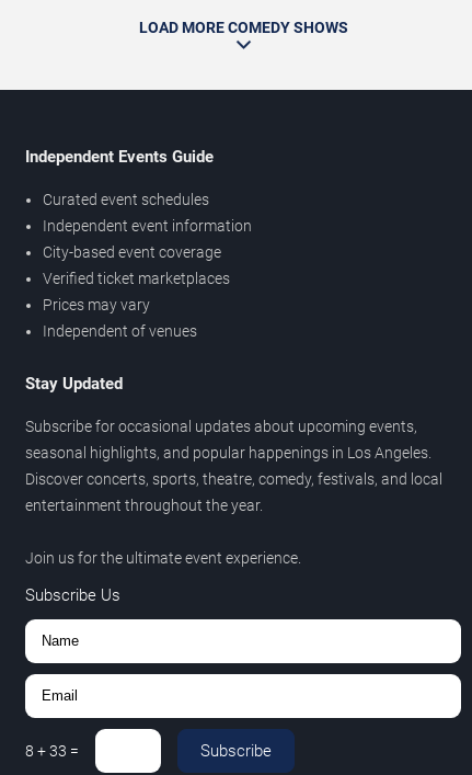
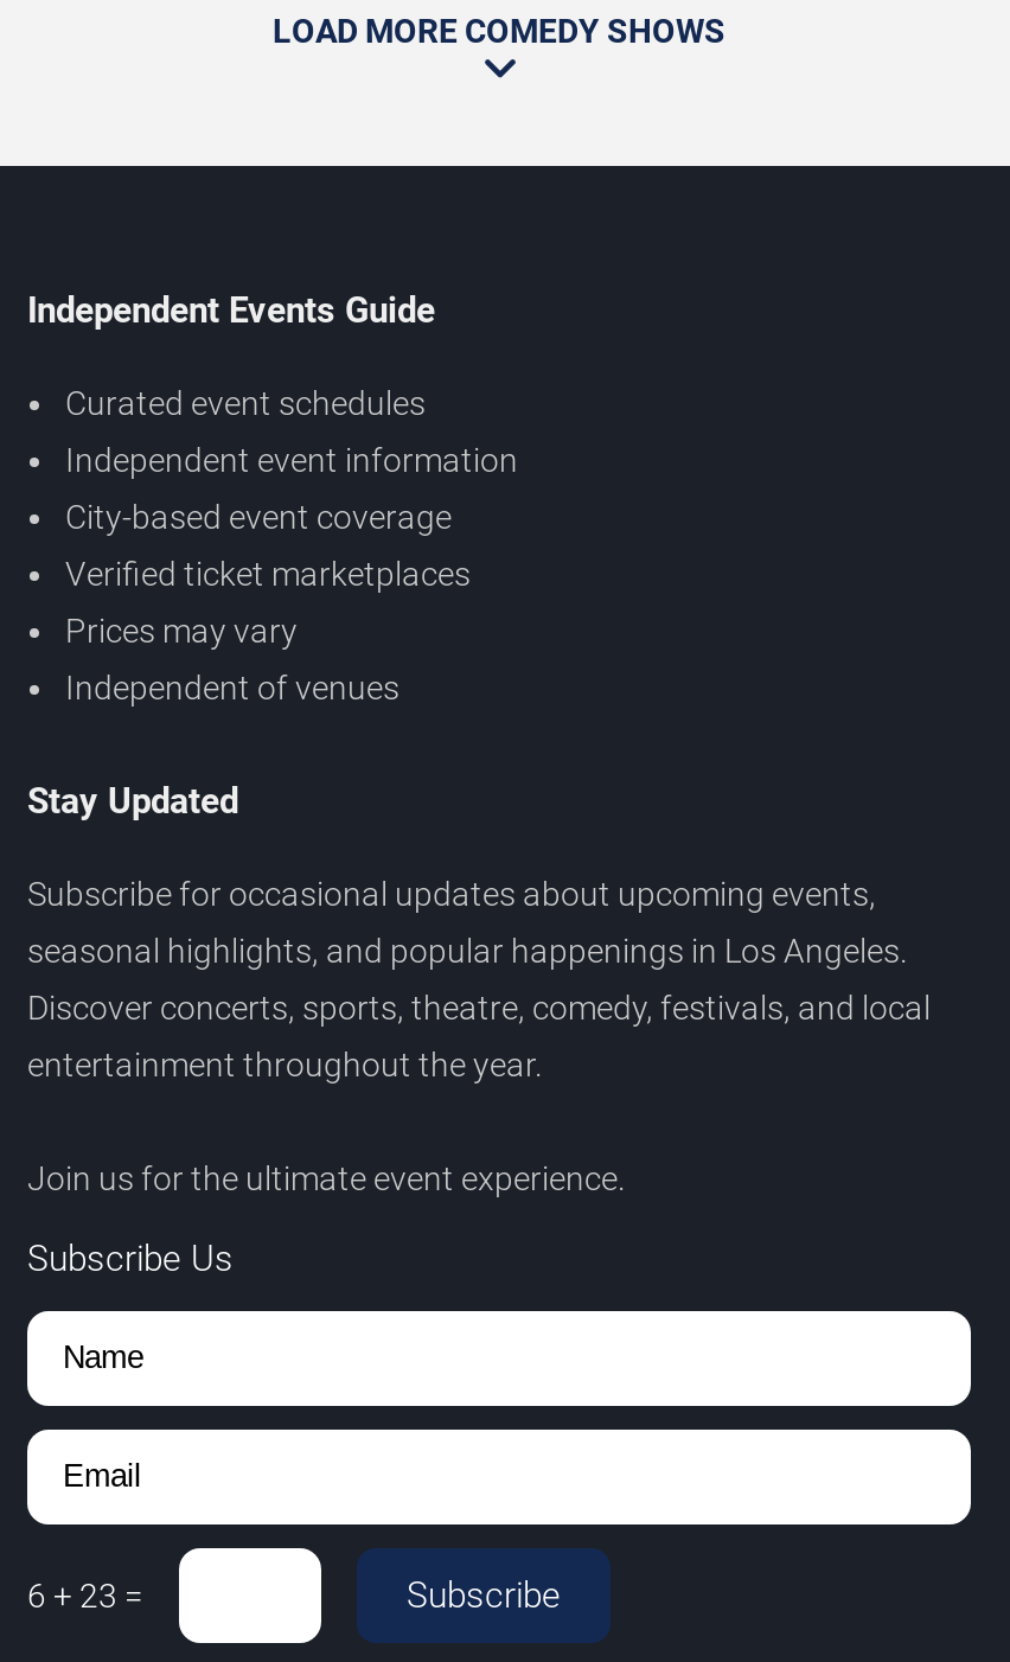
[25,742,79,759] 8 + 33 = -> [27,1576,143,1614] 6 + 23 =

